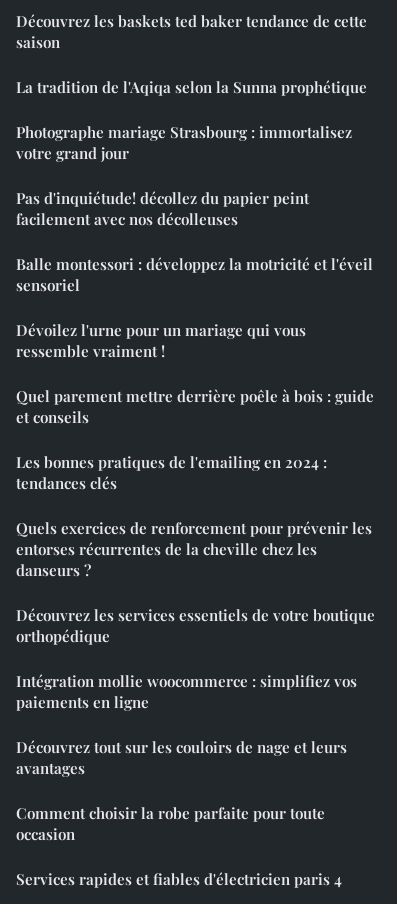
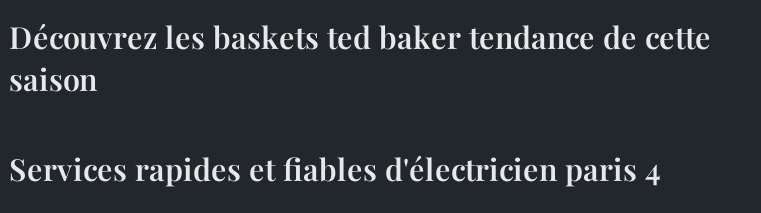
[16,77,375,844] La tradition de l'Aqiqa selon la Sunna prophétique | Photographe mariage Strasbourg : immortalisez | votre grand jour | Pas d'inquiétude! décollez du papier peint | facilement avec nos décolleuses | Balle montessori : développez la motricité et l'éveil | sensoriel | Dévoilez l'urne pour un mariage qui vous | ressemble vraiment ! | Quel parement mettre derrière poêle à bois : guide | et conseils | Les bonnes pratiques de l'emailing en 2024 : | tendances clés | Quels exercices de renforcement pour prévenir les | entorses récurrentes de la cheville chez les | danseurs ? | Découvrez les services essentiels de votre boutique | orthopédique | Intégration mollie woocommerce : simplifiez vos | paiements en ligne | Découvrez tout sur les couloirs de nage et leurs | avantages | Comment choisir la robe parfaite pour toute | occasion -> none

